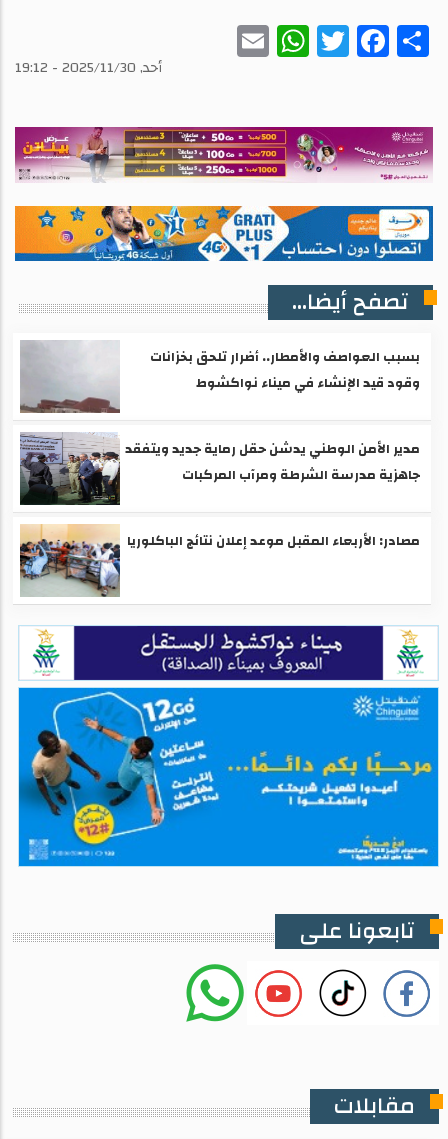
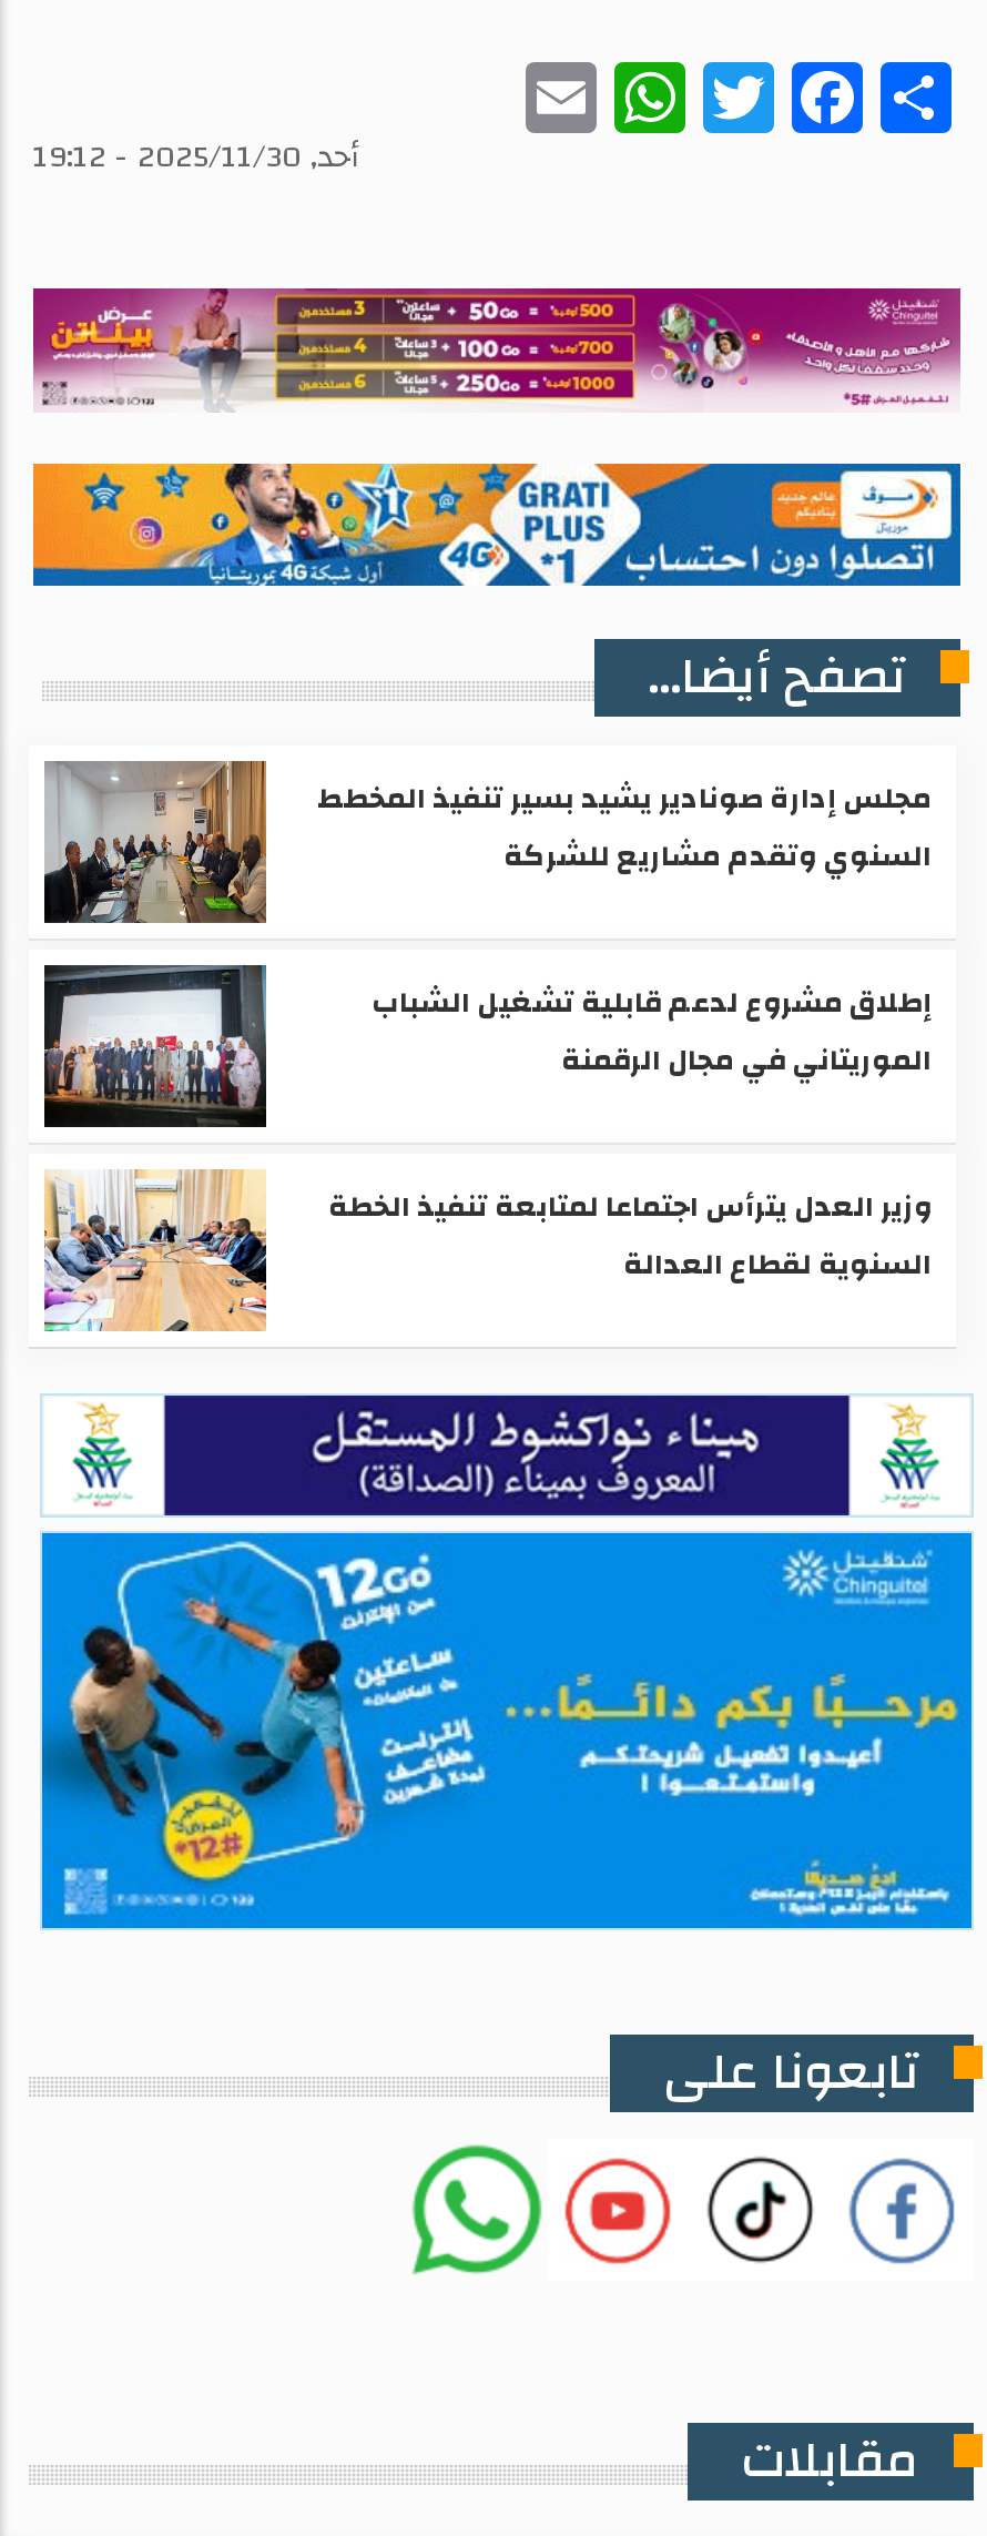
[19,340,420,413] [image] | بسبب العواصف والأمطار.. أضرار تلحق بخزانات | وقود قيد الإنشاء في ميناء نواكشوط -> [44,759,932,925] [image] | مجلس إدارة صونادير يشيد بسیر تنفيذ المخطط | السنوي وتقدم مشاريع للشركة
[20,432,120,504] [image] -> [44,963,266,1123] [image]
[125,437,420,487] مدير الأمن الوطني يدشن حقل رماية جديد ويتفقد | جاهزية مدرسة الشرطة ومرآب المركبات -> [373,977,932,1088] إطلاق مشروع لدعم قابلية تشغيل الشباب | الموريتاني في مجال الرقمنة
[19,524,420,598] [image] | مصادر: الأربعاء المقبل موعد إعلان نتائج الباكلوريا -> [42,1171,932,1331] [image] | وزير العدل يترأس اجتماعا لمتابعة تنفيذ الخطة | السنوية لقطاع العدالة

